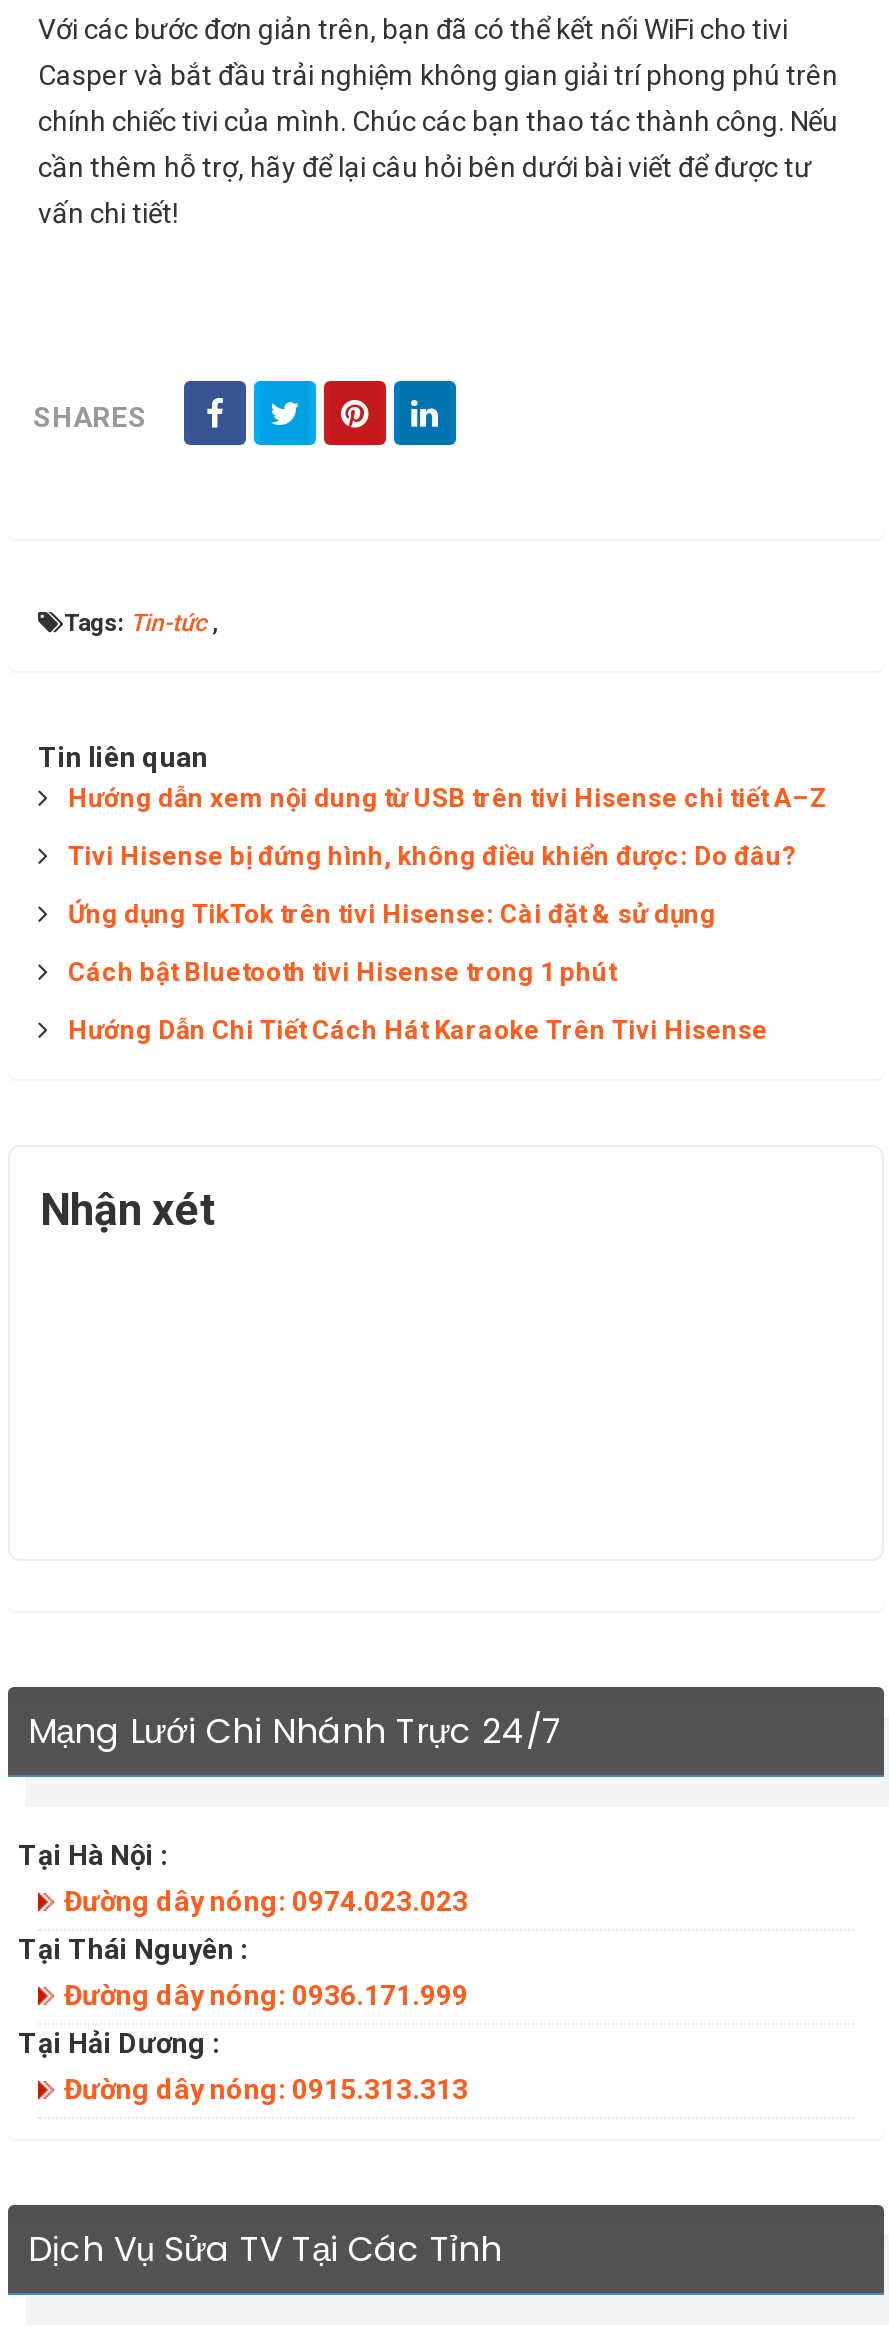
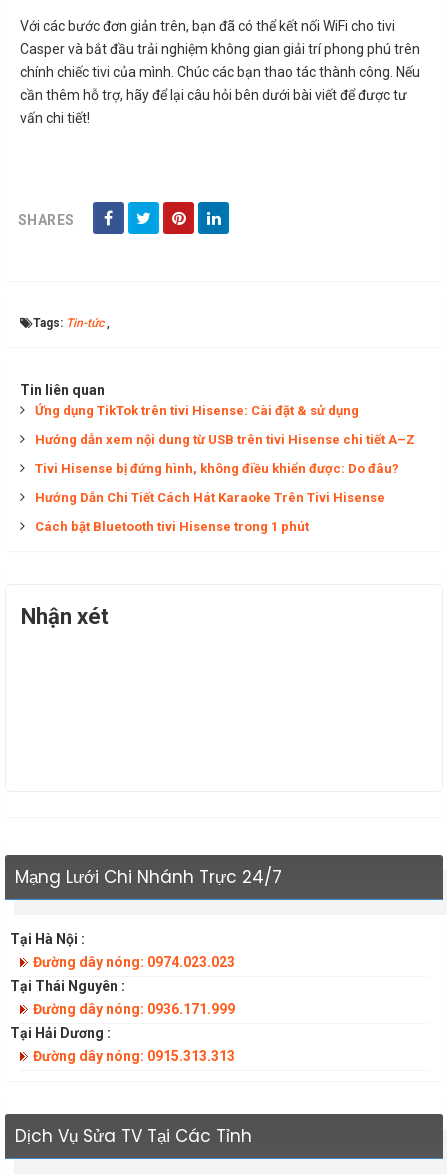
moved [68,783,828,871] -> [35,432,415,476]: Hướng dẫn xem nội dung từ USB trên tivi Hisense chi tiết A–Z | Tivi Hisense bị đứng hình, không điều khiển được: Do đâu?
moved [68,899,716,929] -> [35,403,359,418]: Ứng dụng TikTok trên tivi Hisense: Cài đặt & sử dụng
moved [68,957,616,987] -> [35,519,309,534]: Cách bật Bluetooth tivi Hisense trong 1 phút
moved [68,1015,768,1045] -> [35,490,385,505]: Hướng Dẫn Chi Tiết Cách Hát Karaoke Trên Tivi Hisense

